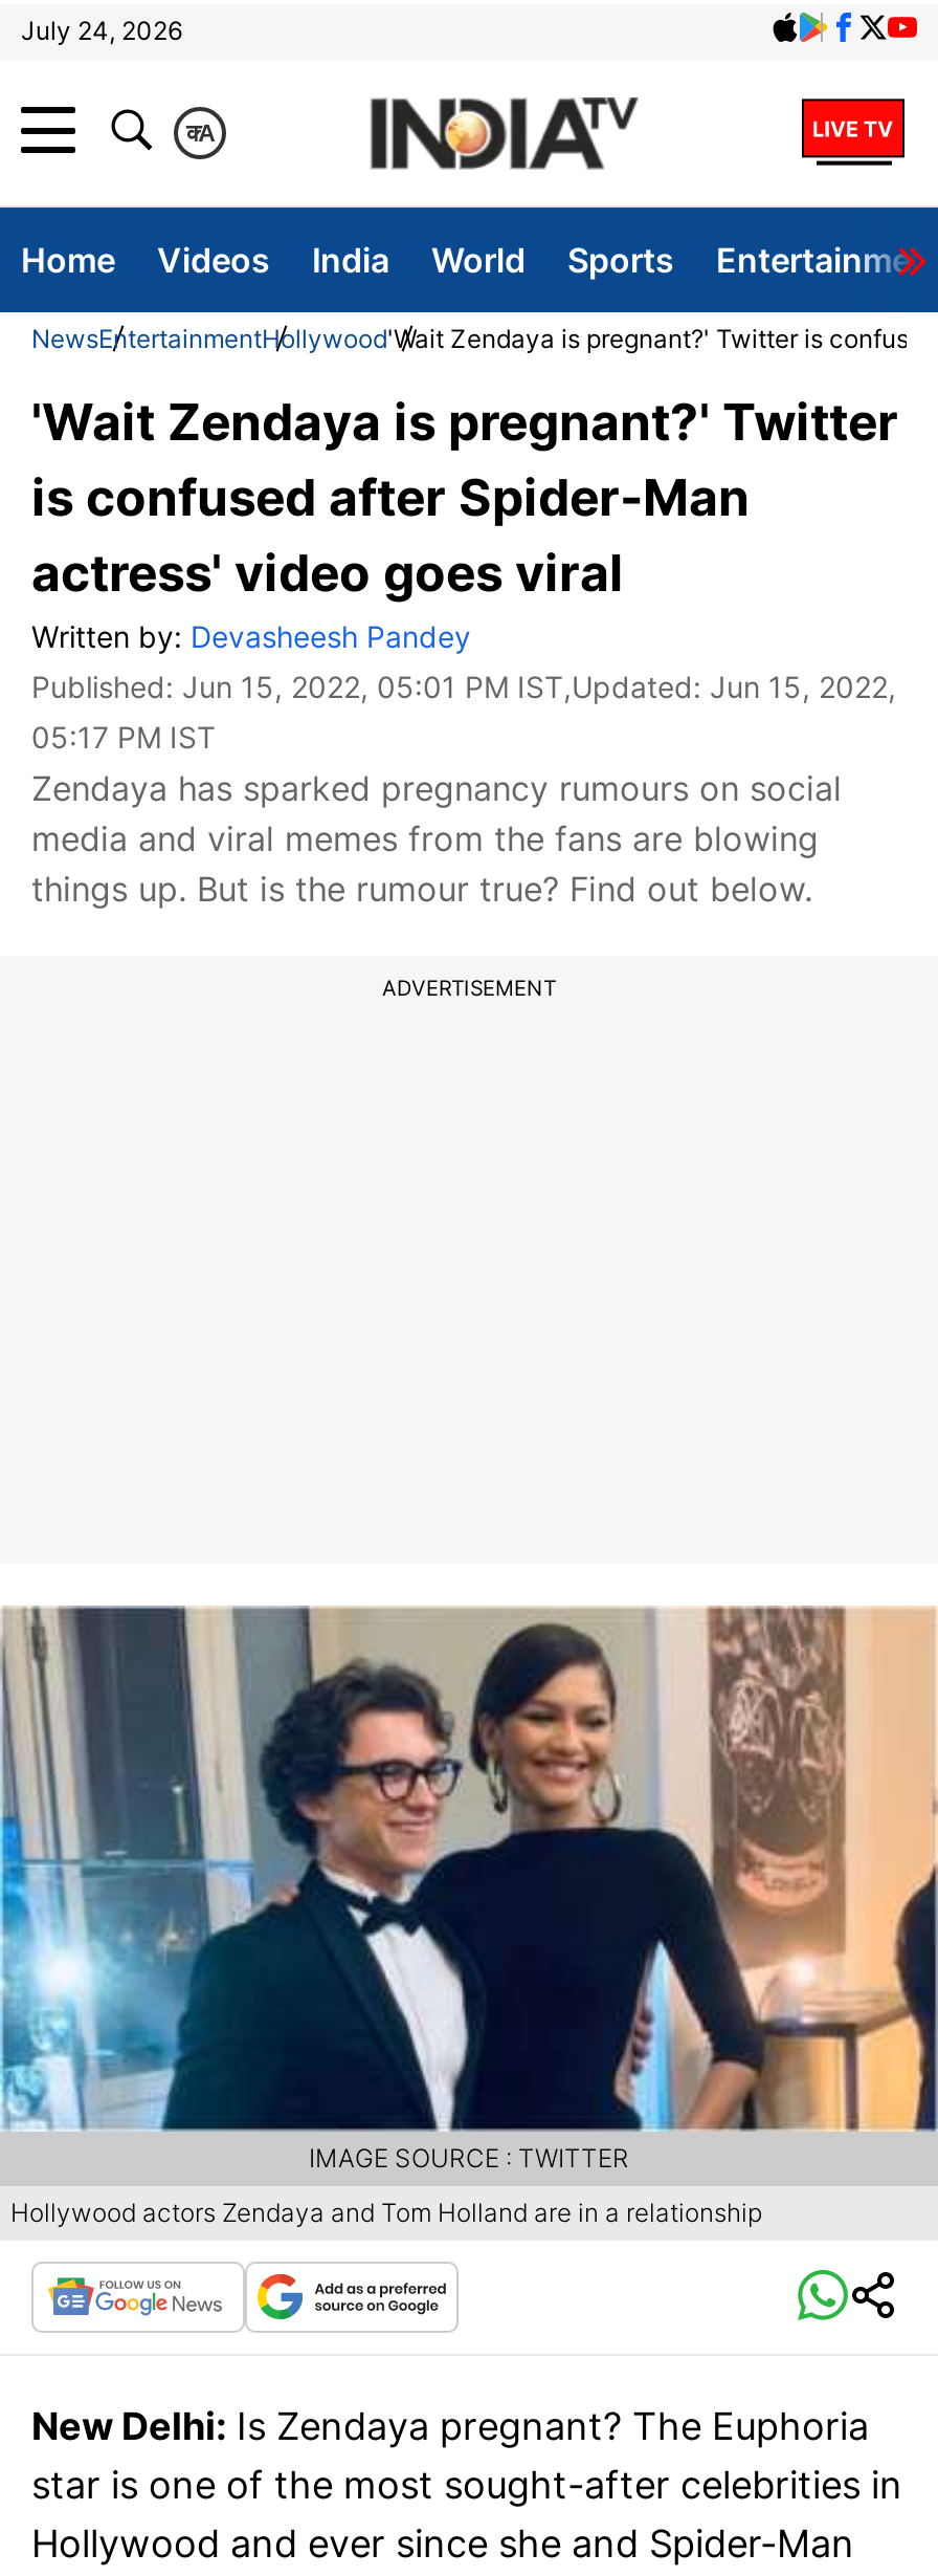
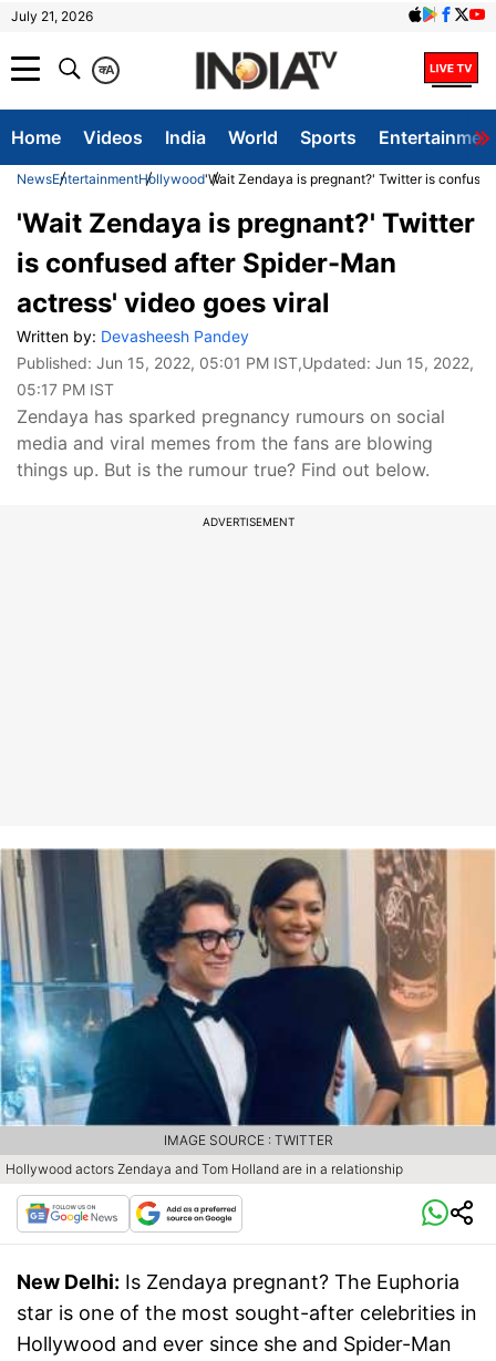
[21,15,182,46] July 24, 2026 -> [11,8,93,24] July 21, 2026

